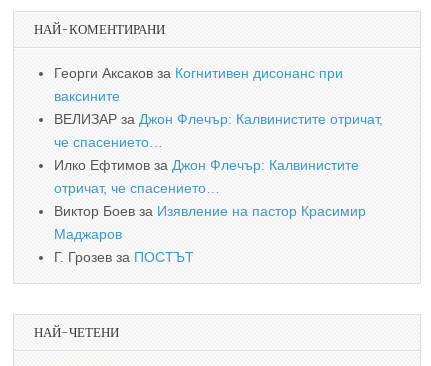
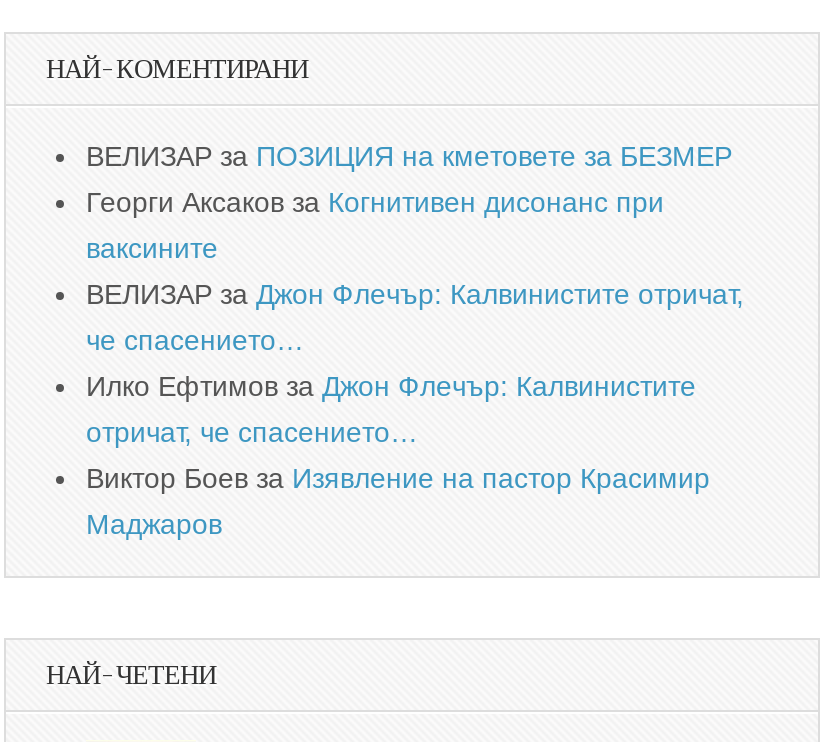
none -> [86,140,732,172] ВЕЛИЗАР за ПОЗИЦИЯ на кметовете за БЕЗМЕР
moved [54,65,383,242] -> [86,186,744,540]: Георги Аксаков за Когнитивен дисонанс при | ваксините | ВЕЛИЗАР за Джон Флечър: Калвинистите отричат, | че спасението… | Илко Ефтимов за Джон Флечър: Калвинистите | отричат, че спасението… | Виктор Боев за Изявление на пастор Красимир | Маджаров
[54,249,194,265] Г. Грозев за ПОСТЪТ -> none

